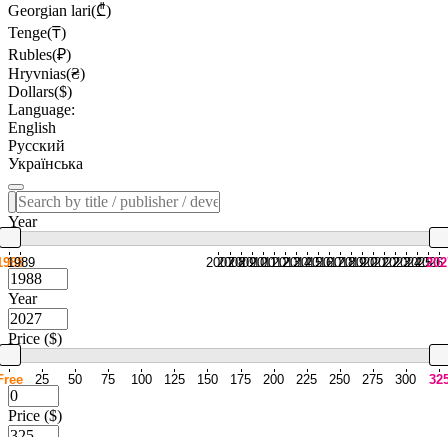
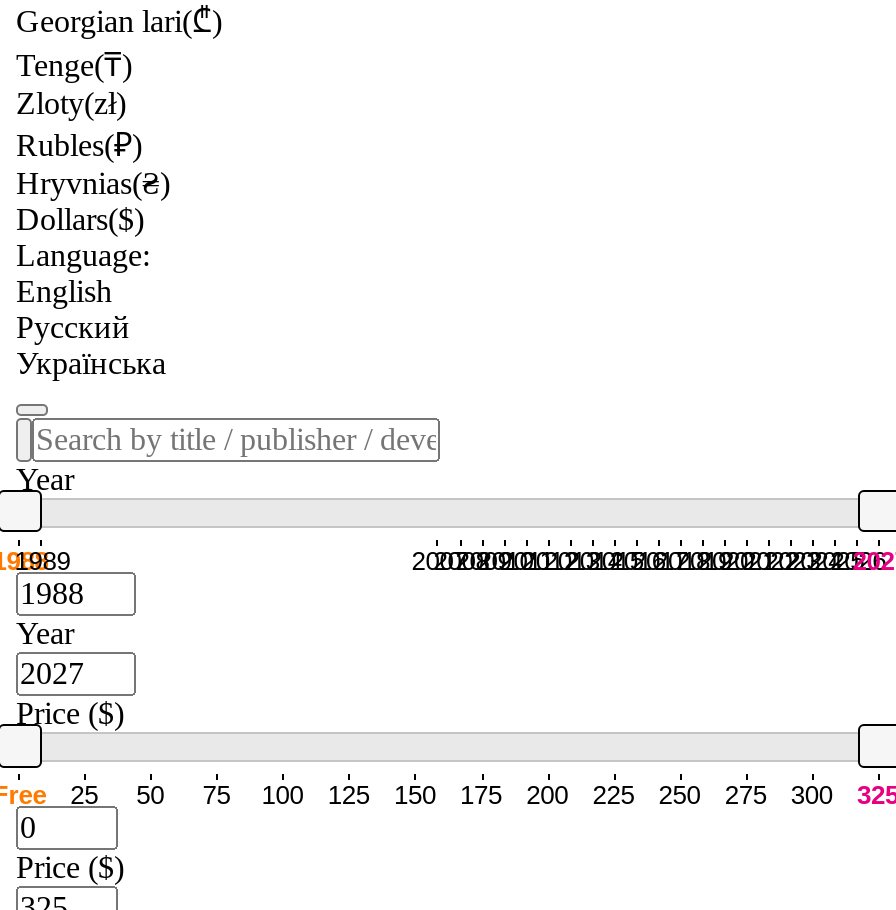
none -> [16,86,126,120] Zloty(zł)

